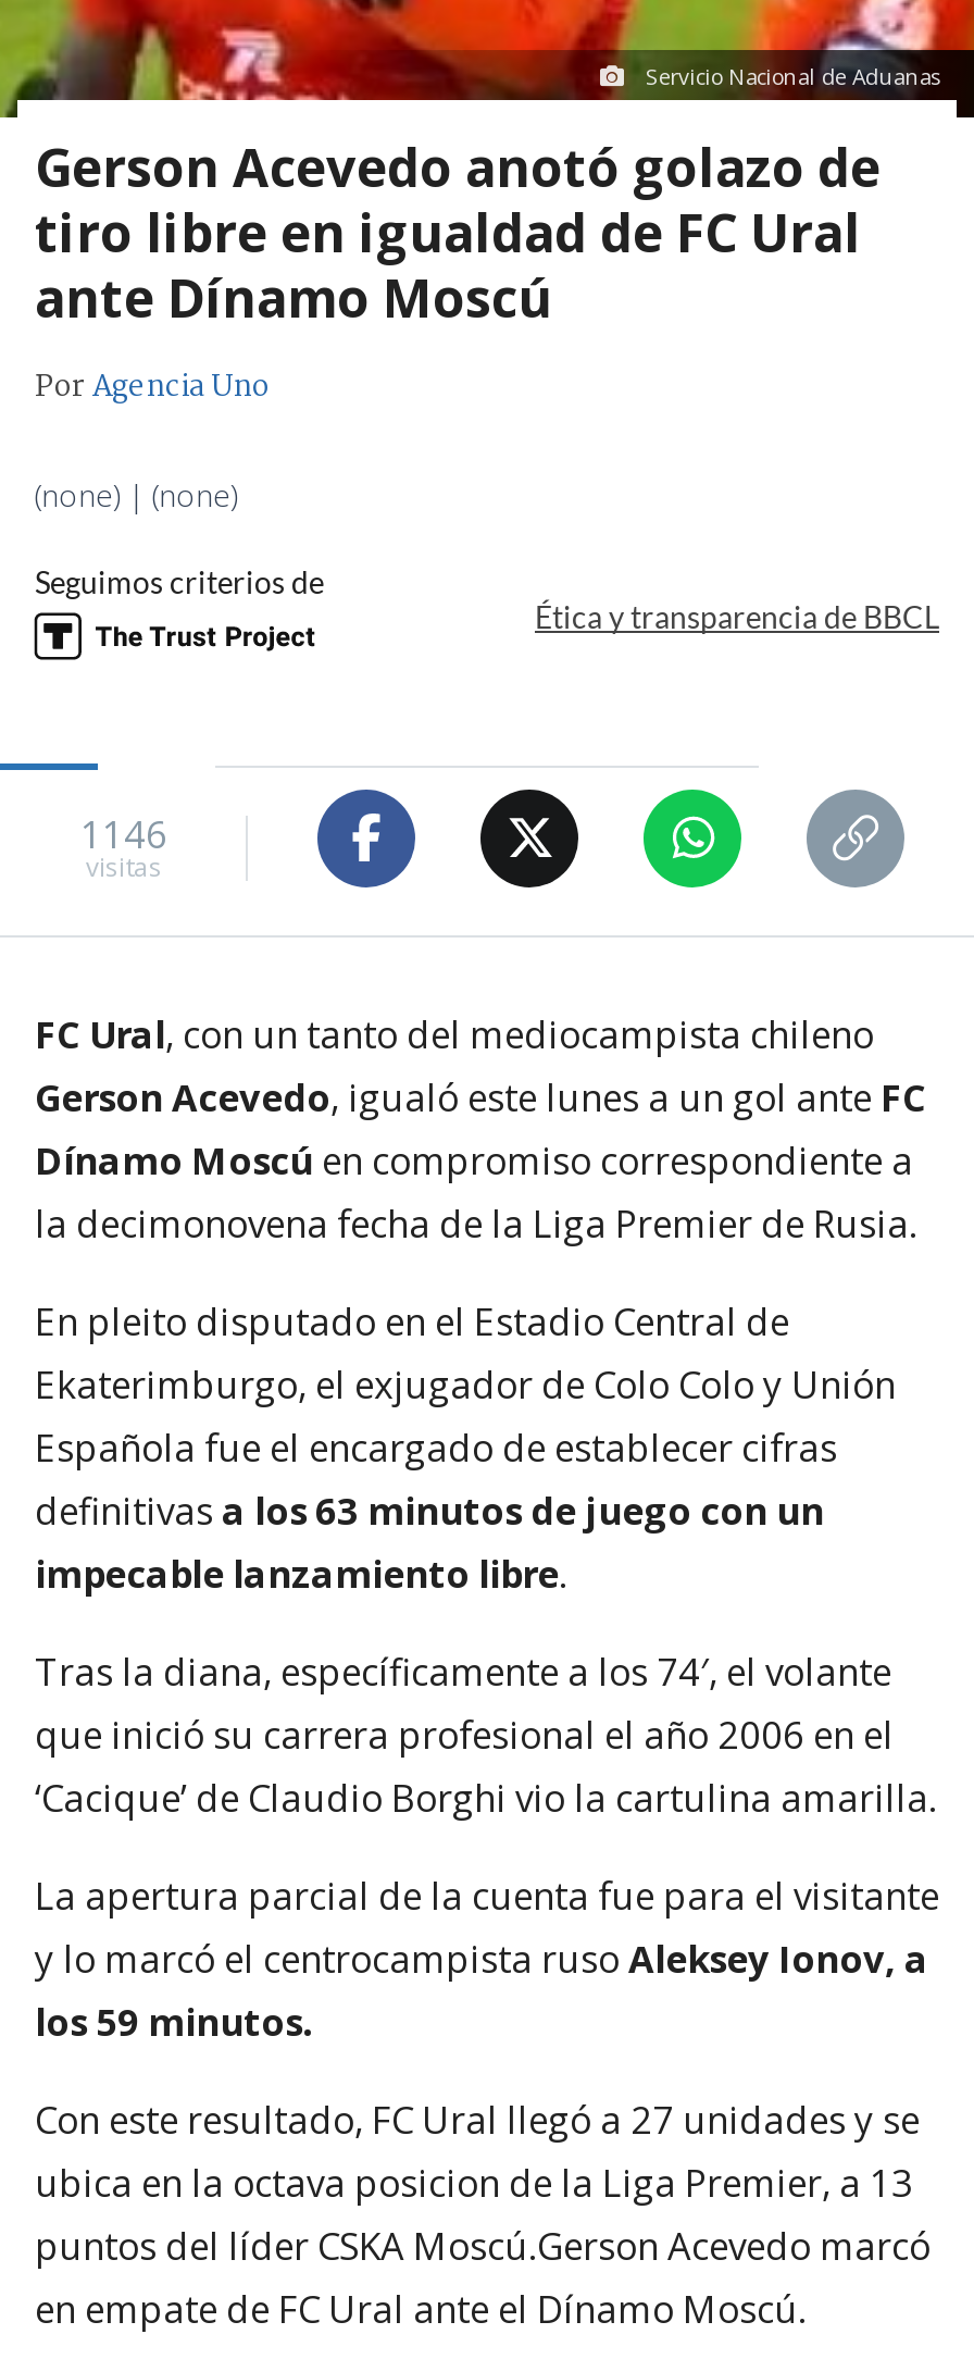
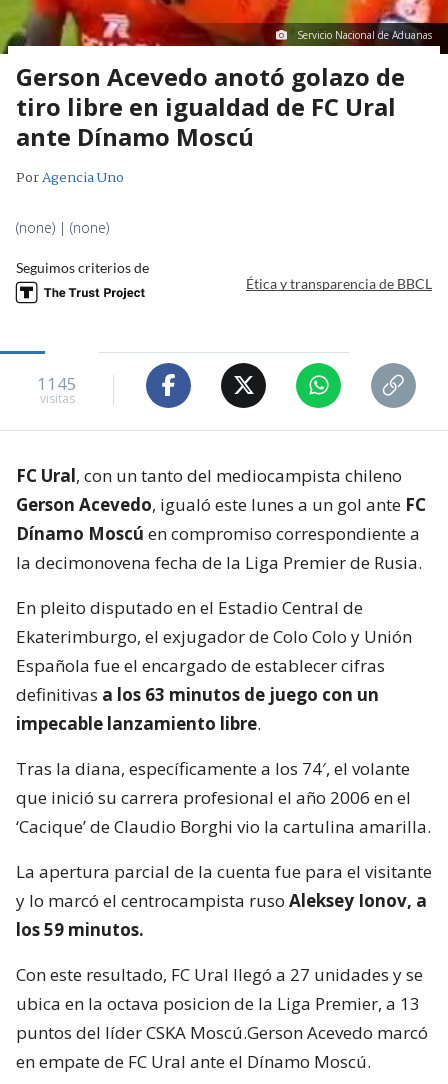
[80,810,167,860] 1146 -> [37,372,77,395] 1145

